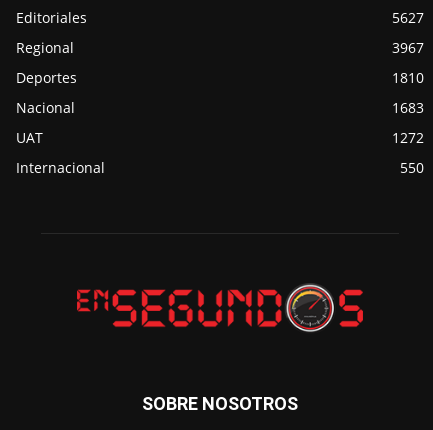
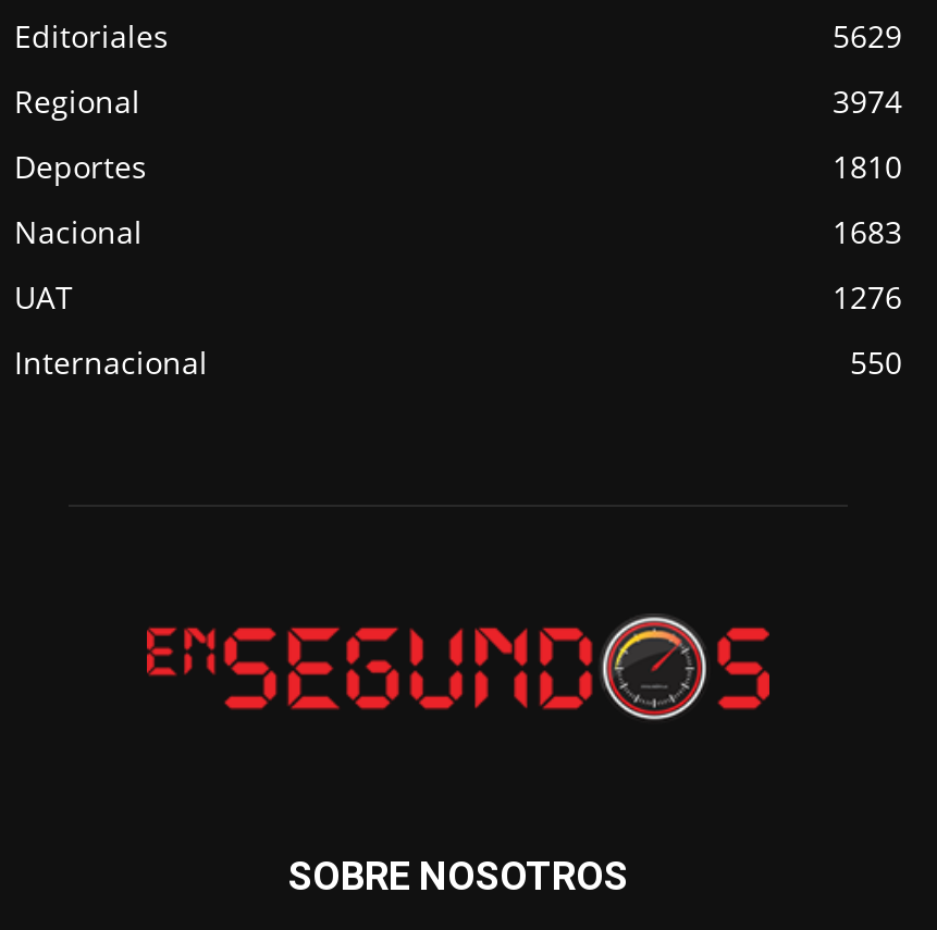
[392,8,424,27] 5627 -> [833,15,902,57] 5629
[392,38,424,57] 3967 -> [833,80,902,122] 3974
[392,128,424,147] 1272 -> [833,276,902,318] 1276

